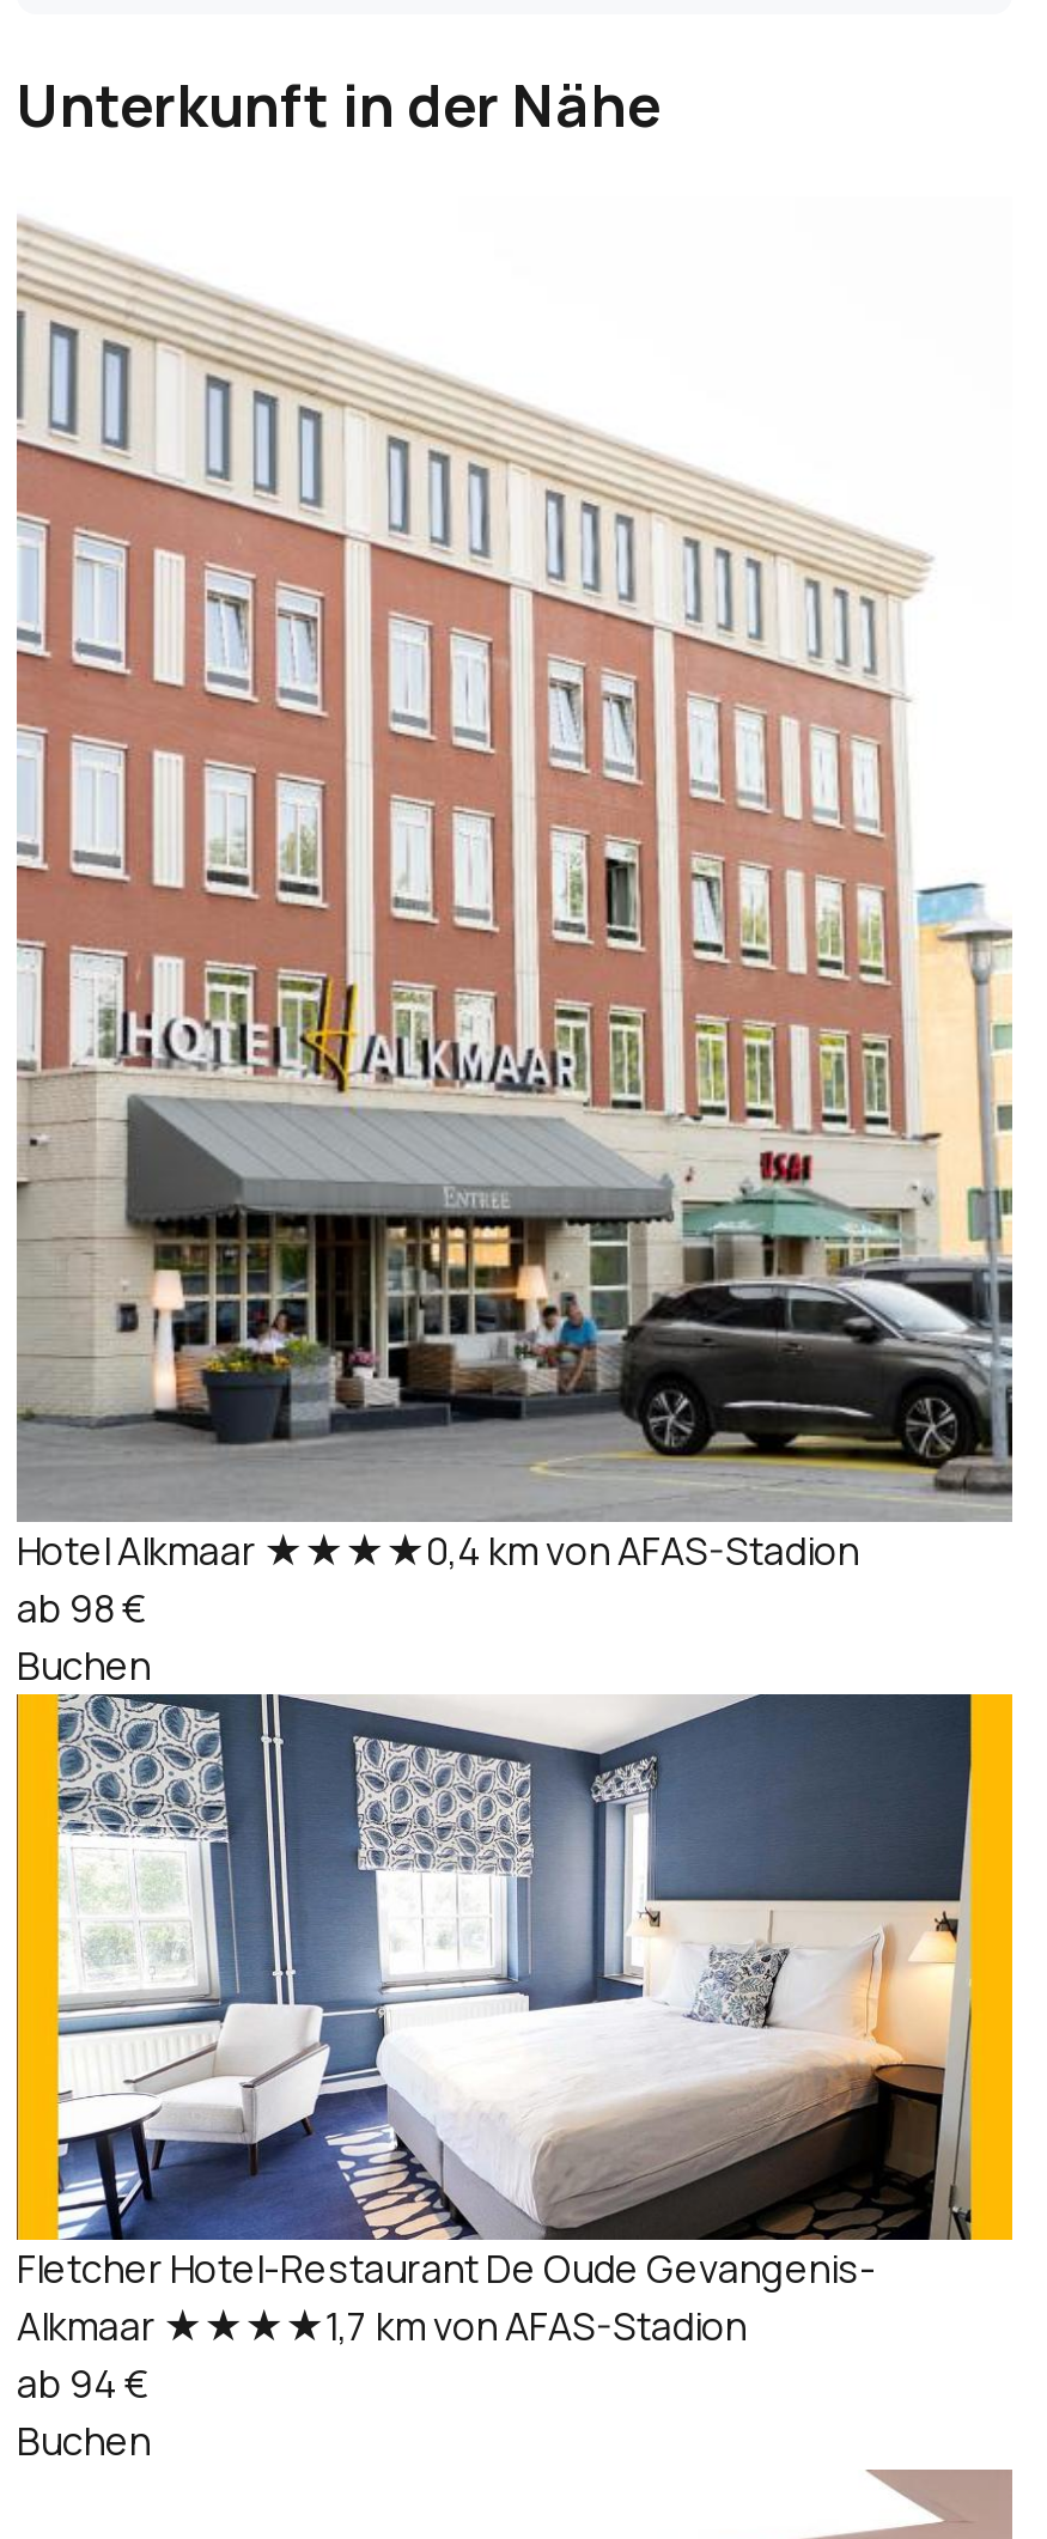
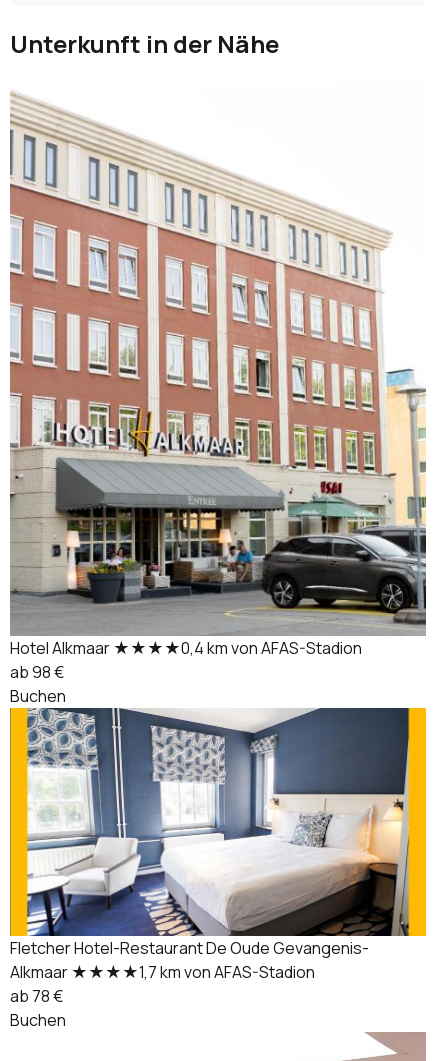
[17,2358,148,2410] ab 94 € -> [10,985,63,1007] ab 78 €

